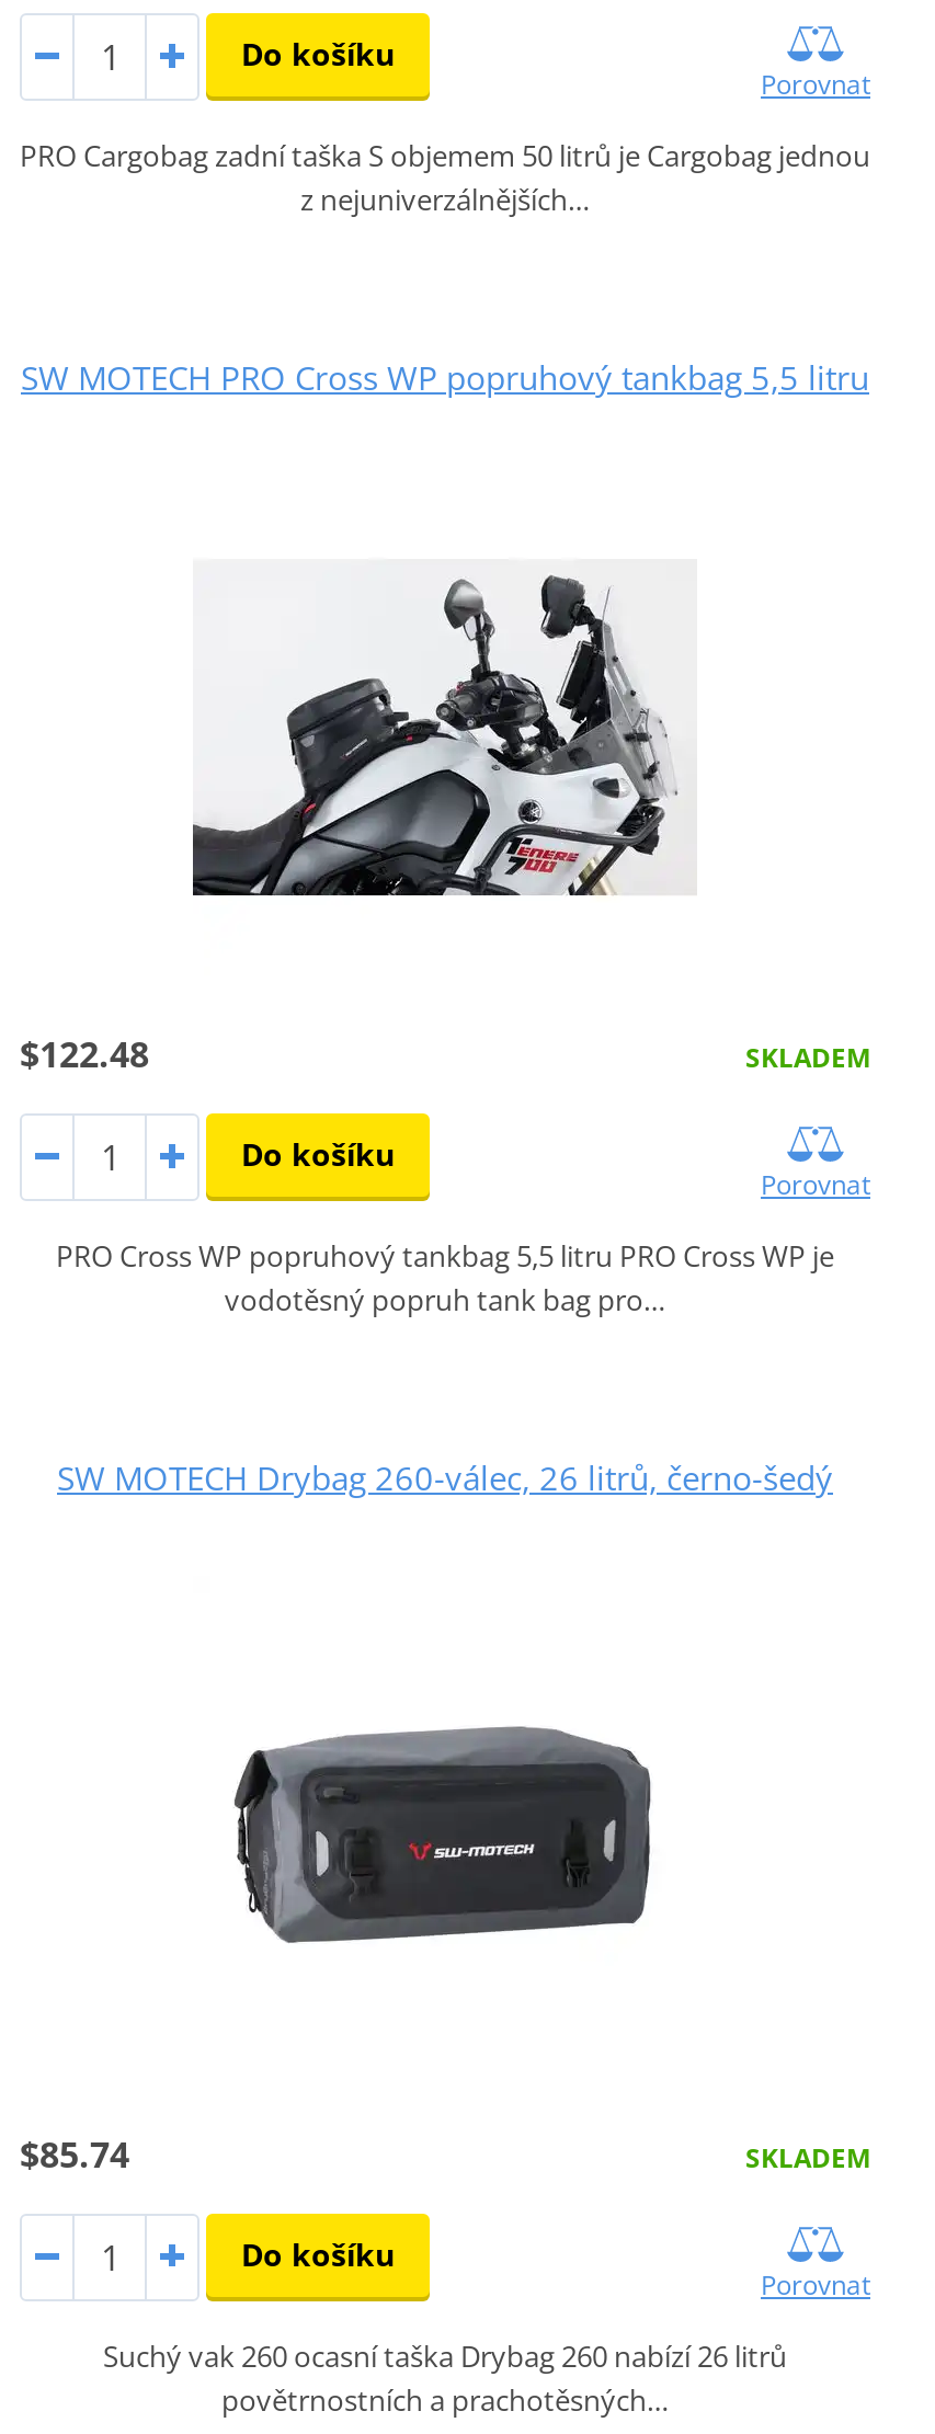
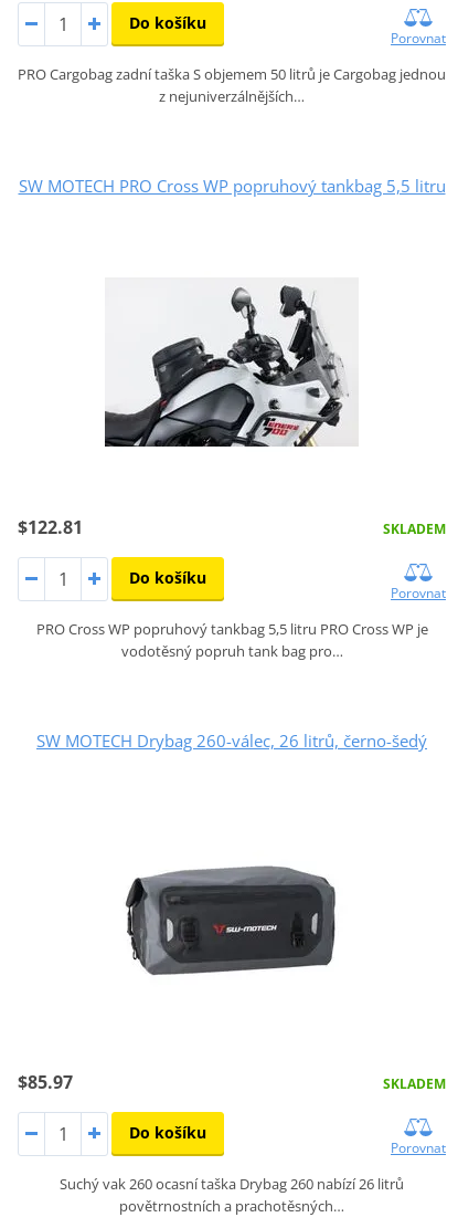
[20,1029,149,1077] $122.48 -> [18,515,83,539] $122.81
[20,2129,129,2178] $85.74 -> [18,1069,73,1094] $85.97

